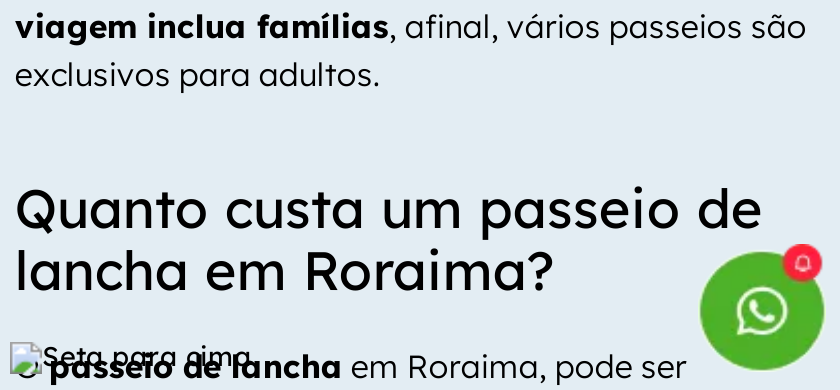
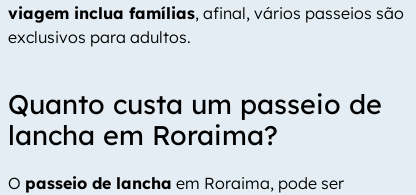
[698,242,826,372] [image] -> none

